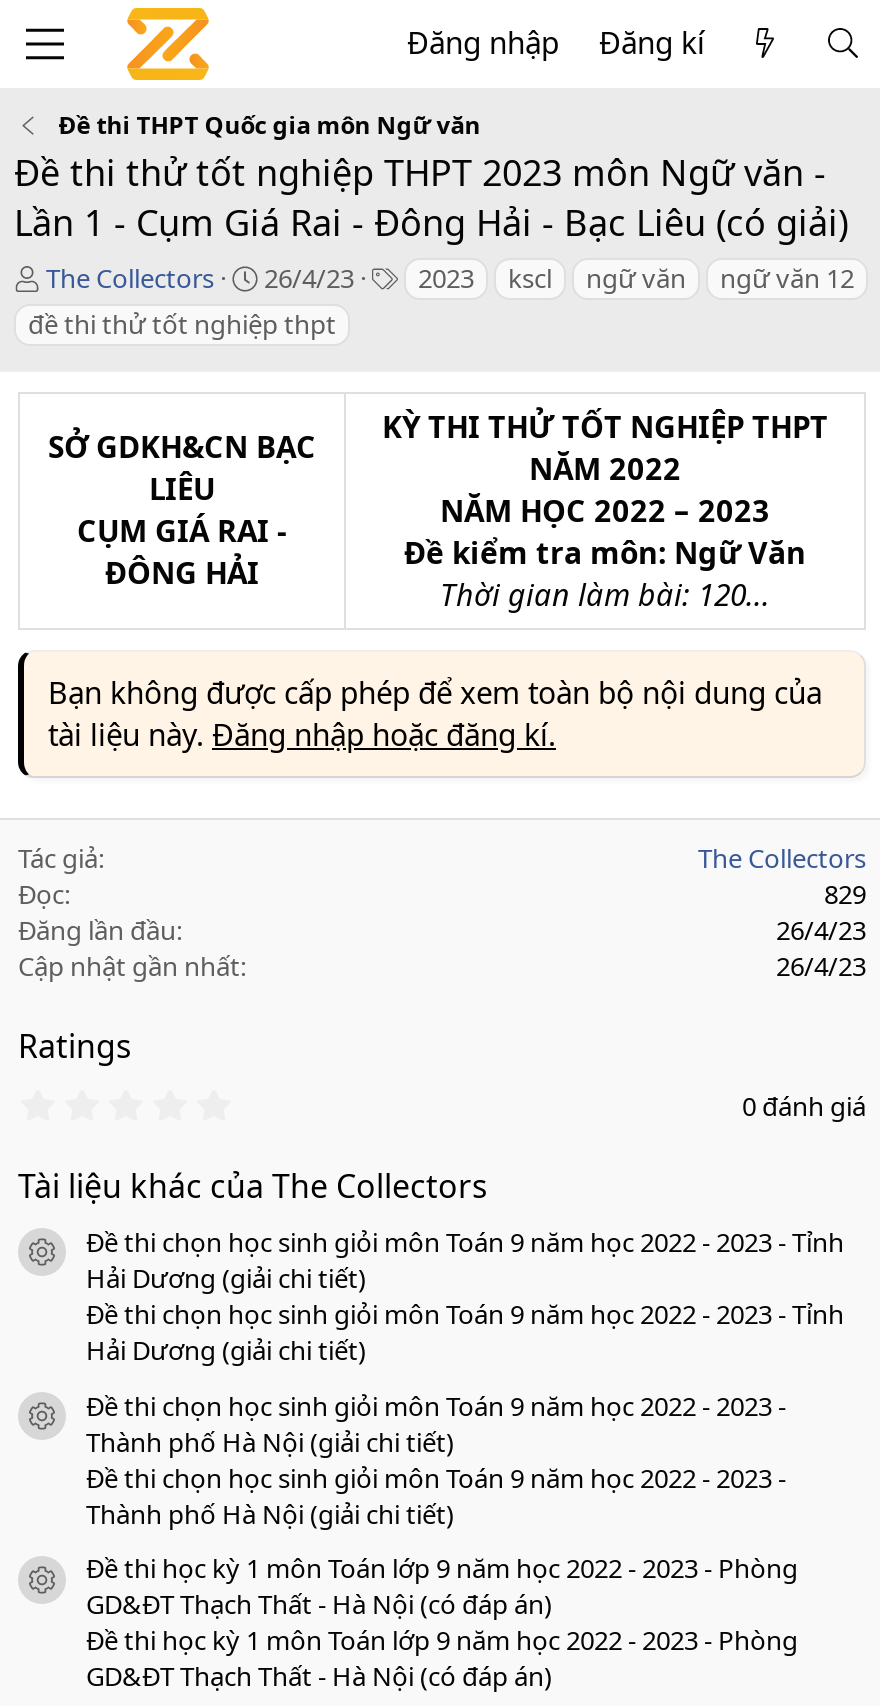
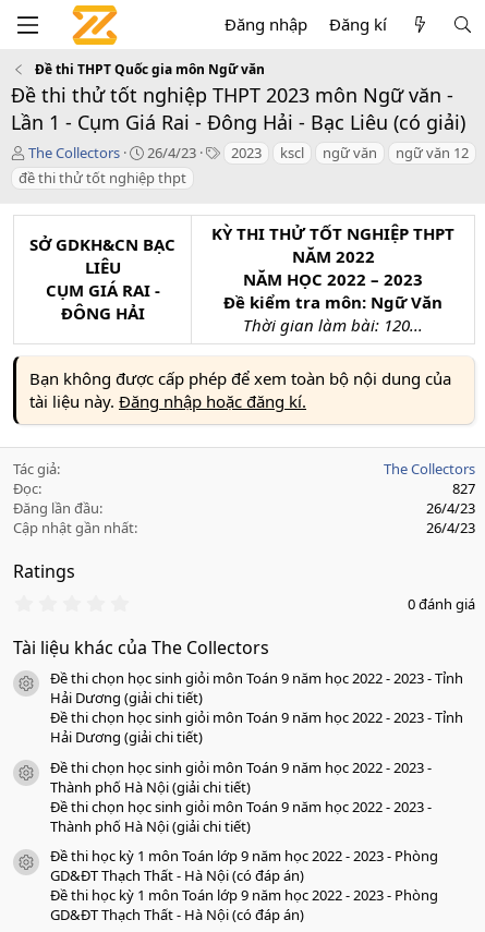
[824,877,866,913] 829 -> [452,479,475,498] 827

